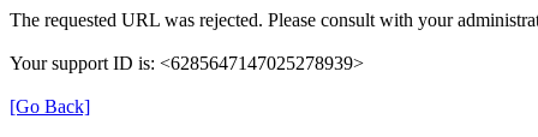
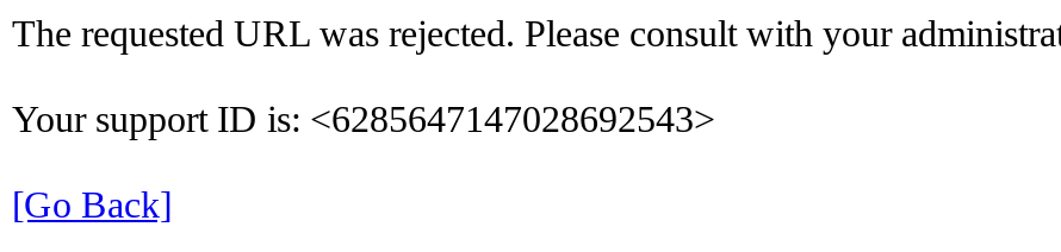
[10,53,364,73] Your support ID is: <6285647147025278939> -> [12,99,715,139] Your support ID is: <6285647147028692543>

